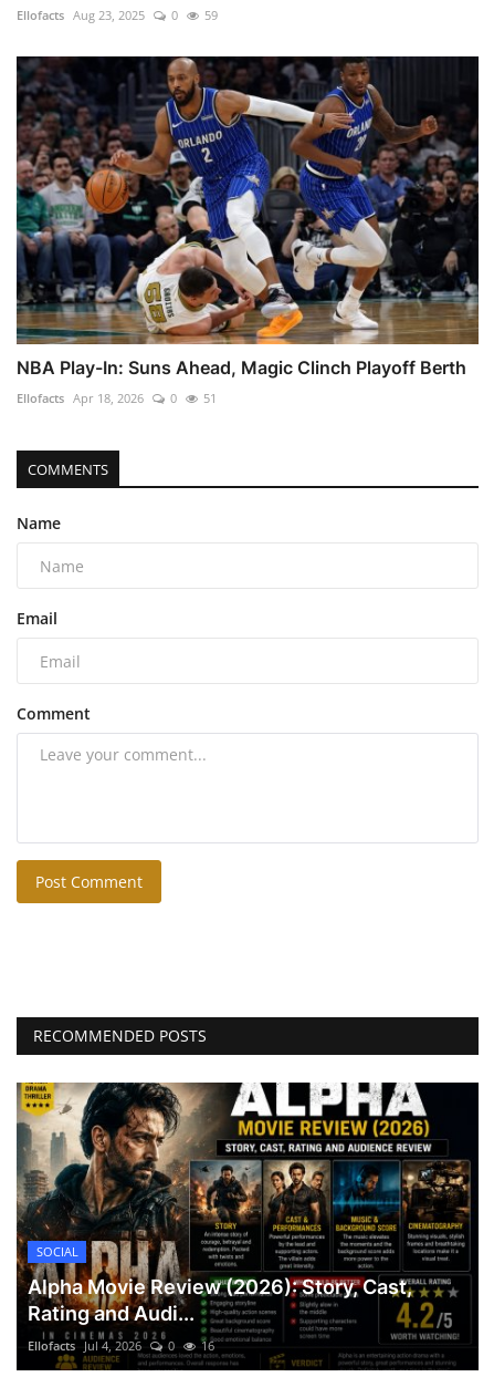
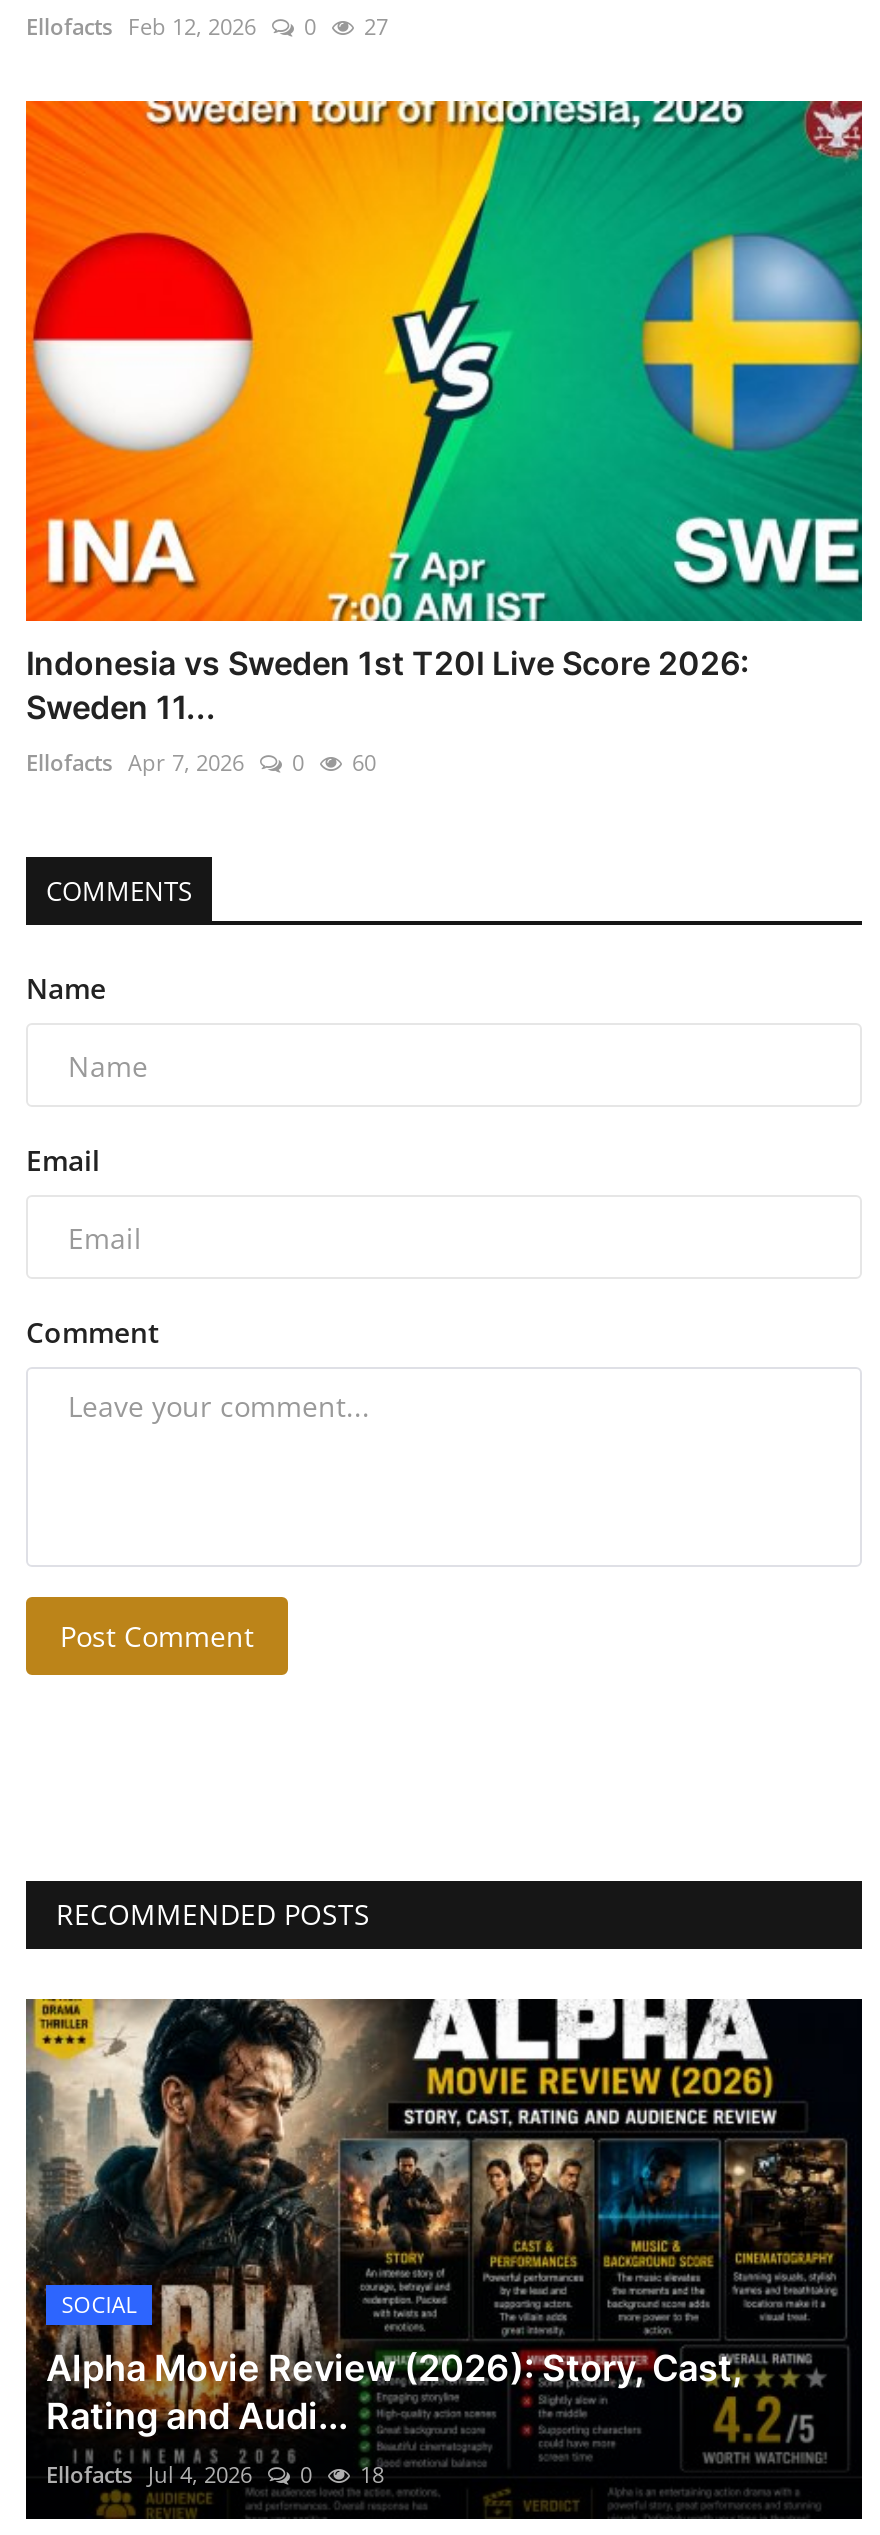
[17,7,145,23] Ellofacts Aug 23, 2025 -> [26,11,256,41] Ellofacts Feb 12, 2026
[204,7,218,23] 59 -> [364,11,388,41] 27
[15,55,480,379] [image] | NBA Play-In: Suns Ahead, Magic Clinch Playoff Berth -> [24,99,864,727] [image] | Indonesia vs Sweden 1st T20I Live Score 2026: | Sweden 11...
[17,390,144,406] Ellofacts Apr 18, 2026 -> [26,747,244,777] Ellofacts Apr 7, 2026
[203,390,217,406] 51 -> [352,747,376,777] 60
[28,1337,214,1354] Ellofacts Jul 4, 2026 0 16 -> [46,2459,384,2489] Ellofacts Jul 4, 2026 0 18

